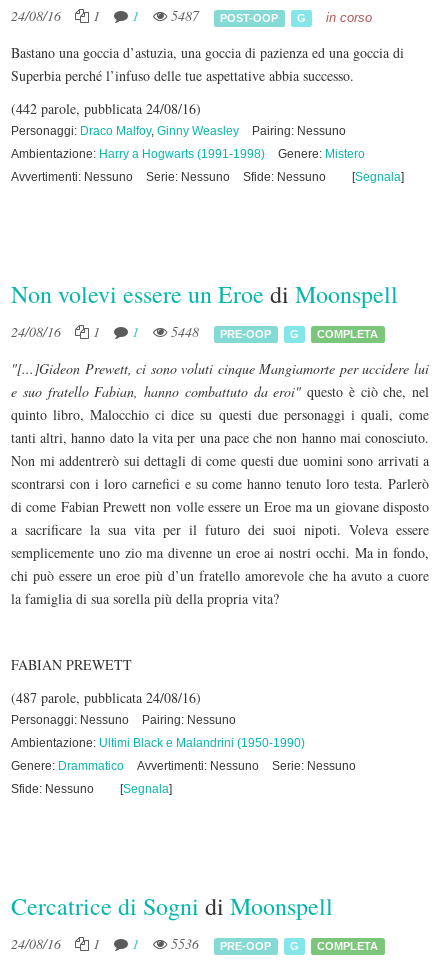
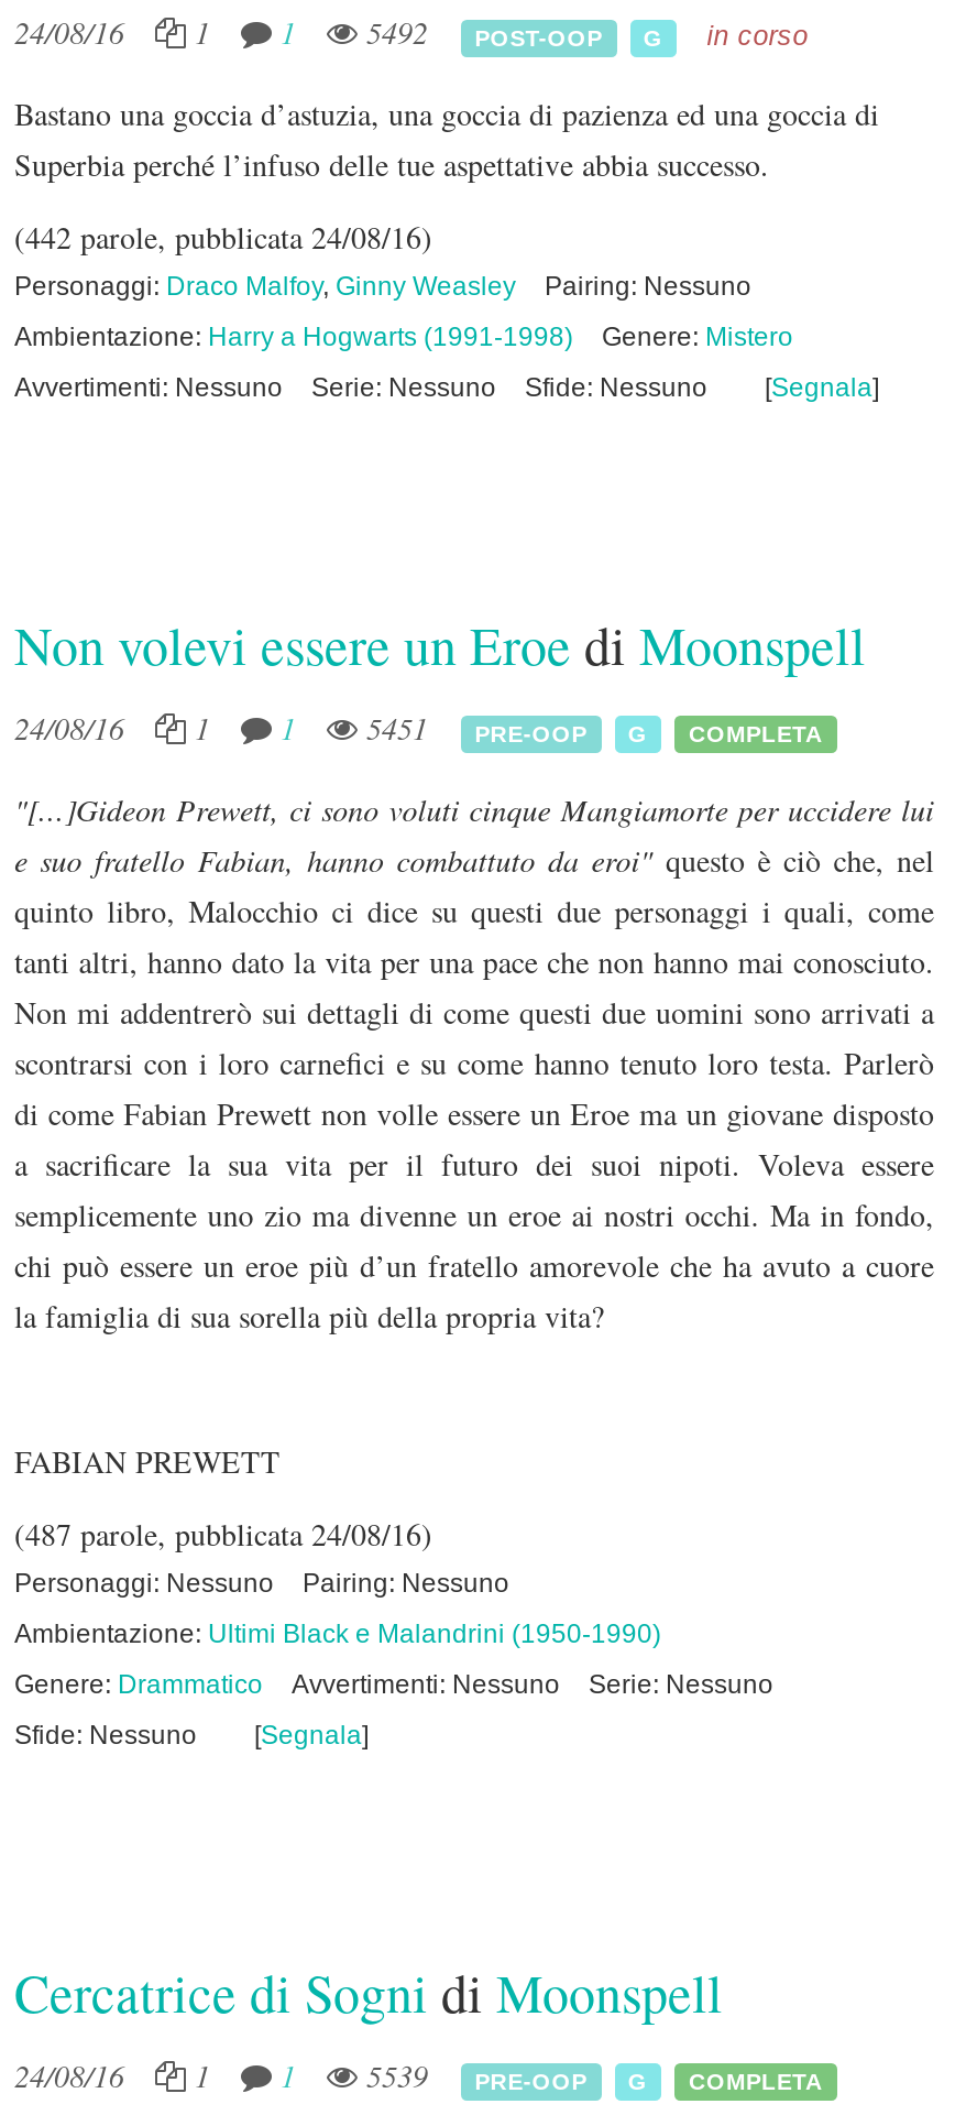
[167,6,199,25] 5487 -> [358,11,428,53] 5492
[167,322,199,341] 5448 -> [358,707,428,749] 5451
[167,934,199,953] 5536 -> [358,2054,428,2096] 5539

